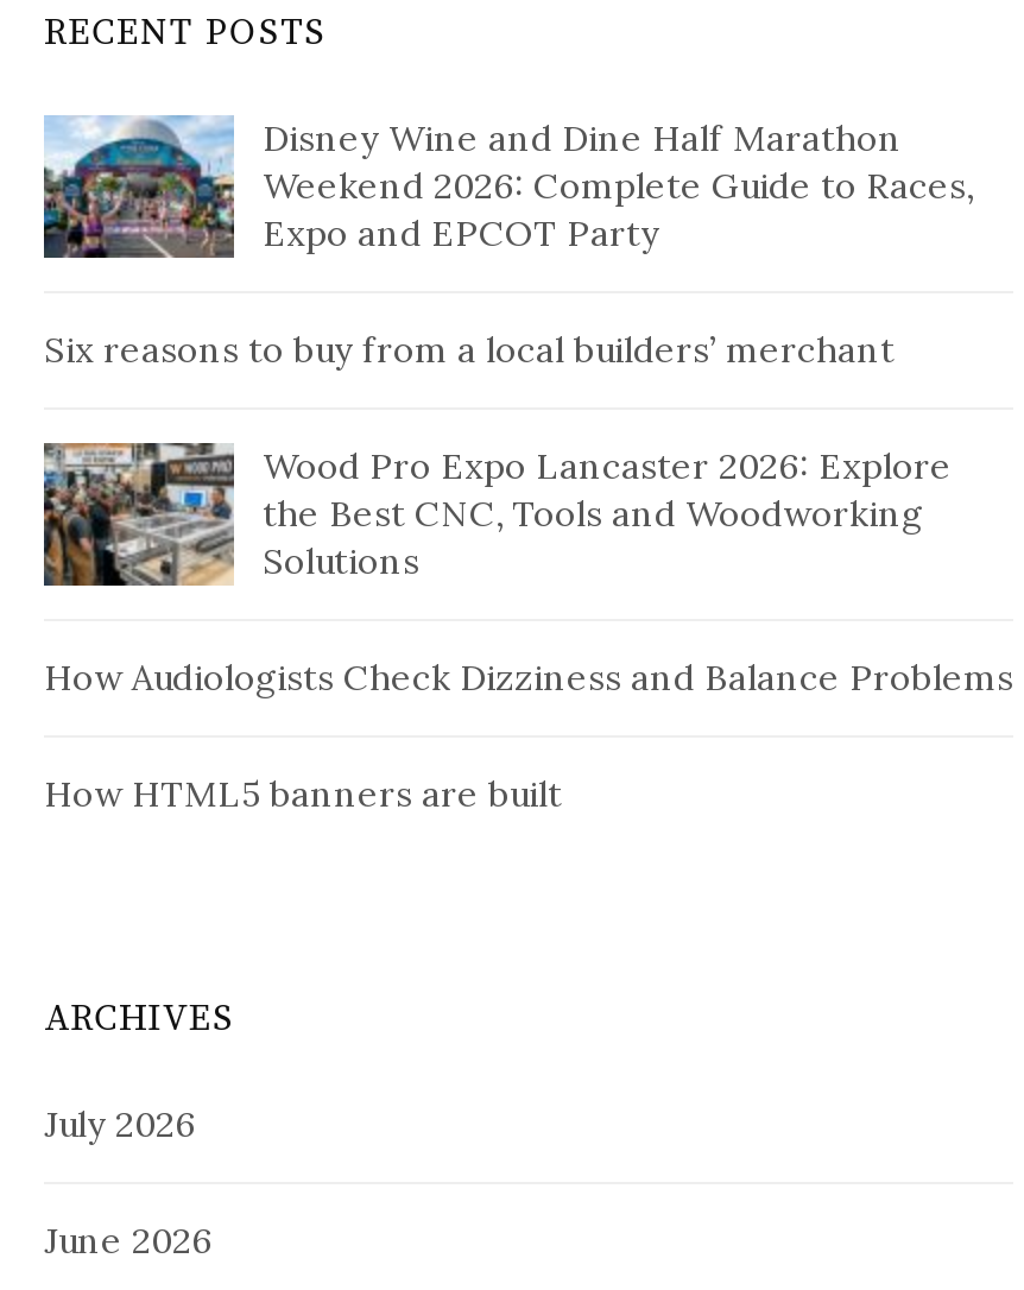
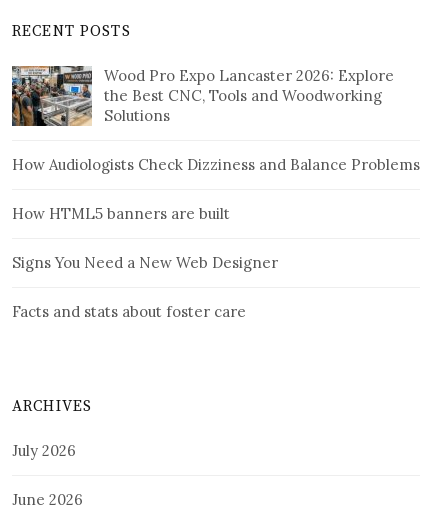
[42,113,973,372] [image] | Disney Wine and Dine Half Marathon | Weekend 2026: Complete Guide to Races, | Expo and EPCOT Party | Six reasons to buy from a local builders’ merchant -> none
moved [39,438,1013,816] -> [10,64,420,223]: [image] | Wood Pro Expo Lancaster 2026: Explore | the Best CNC, Tools and Woodworking | Solutions | How Audiologists Check Dizziness and Balance Problems | How HTML5 banners are built
none -> [12,253,278,321] Signs You Need a New Web Designer | Facts and stats about foster care

